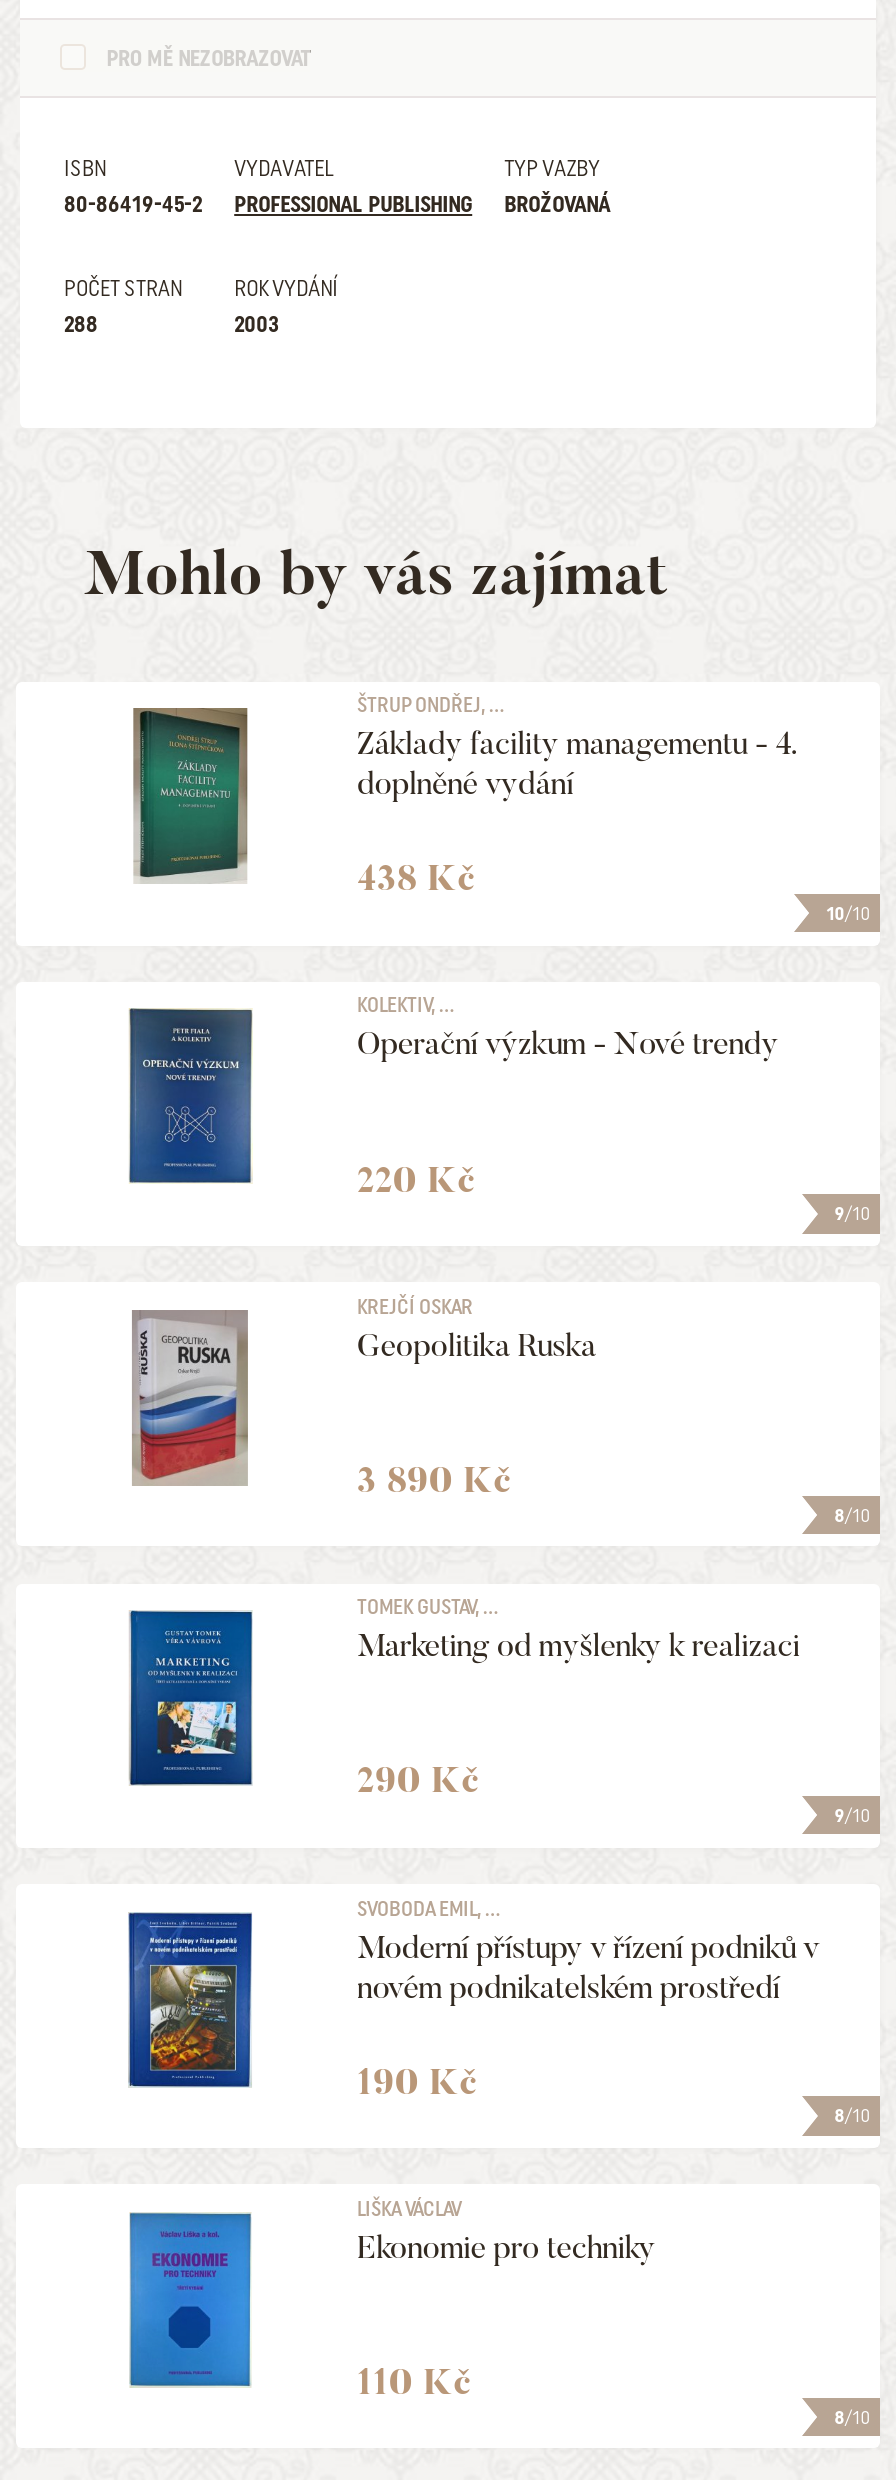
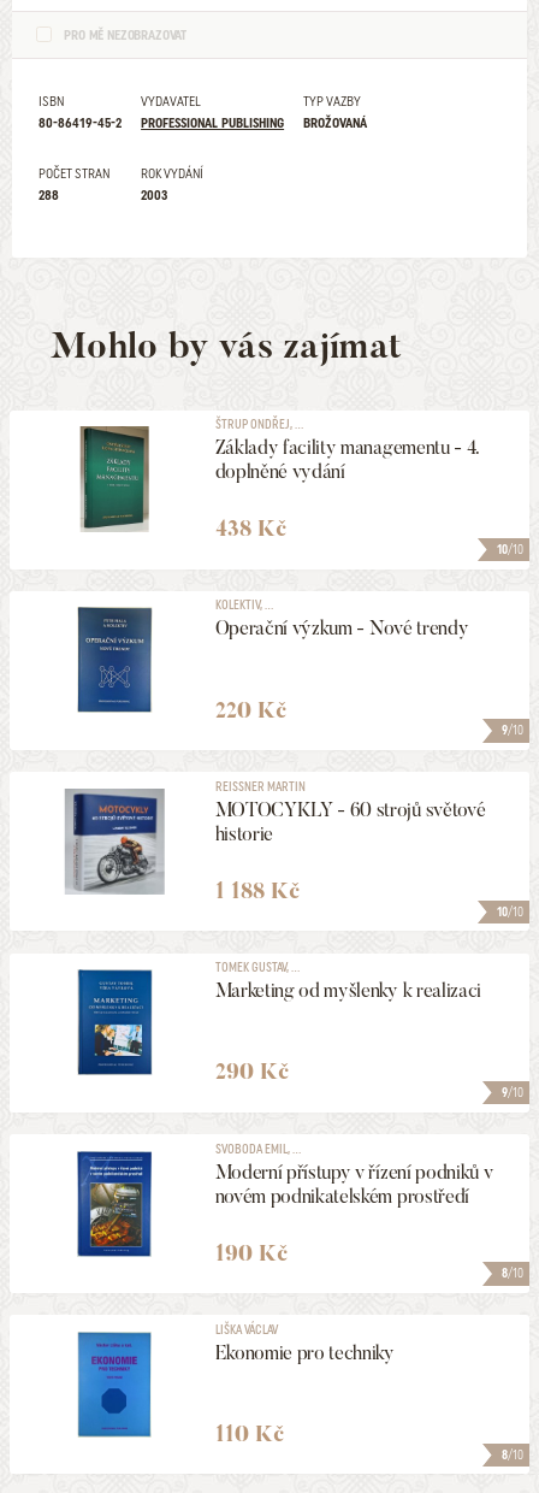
[357,1294,596,1366] KREJČÍ OSKAR | Geopolitika Ruska -> [215,779,485,846] REISSNER MARTIN | MOTOCYKLY - 60 strojů světové | historie
[108,1310,272,1484] [image] -> [64,787,165,895] [image]
[357,1458,511,1502] 3 890 Kč -> [215,878,299,904] 1 188 Kč
[834,1503,870,1525] 8/10 -> [497,905,524,918] 10/10

